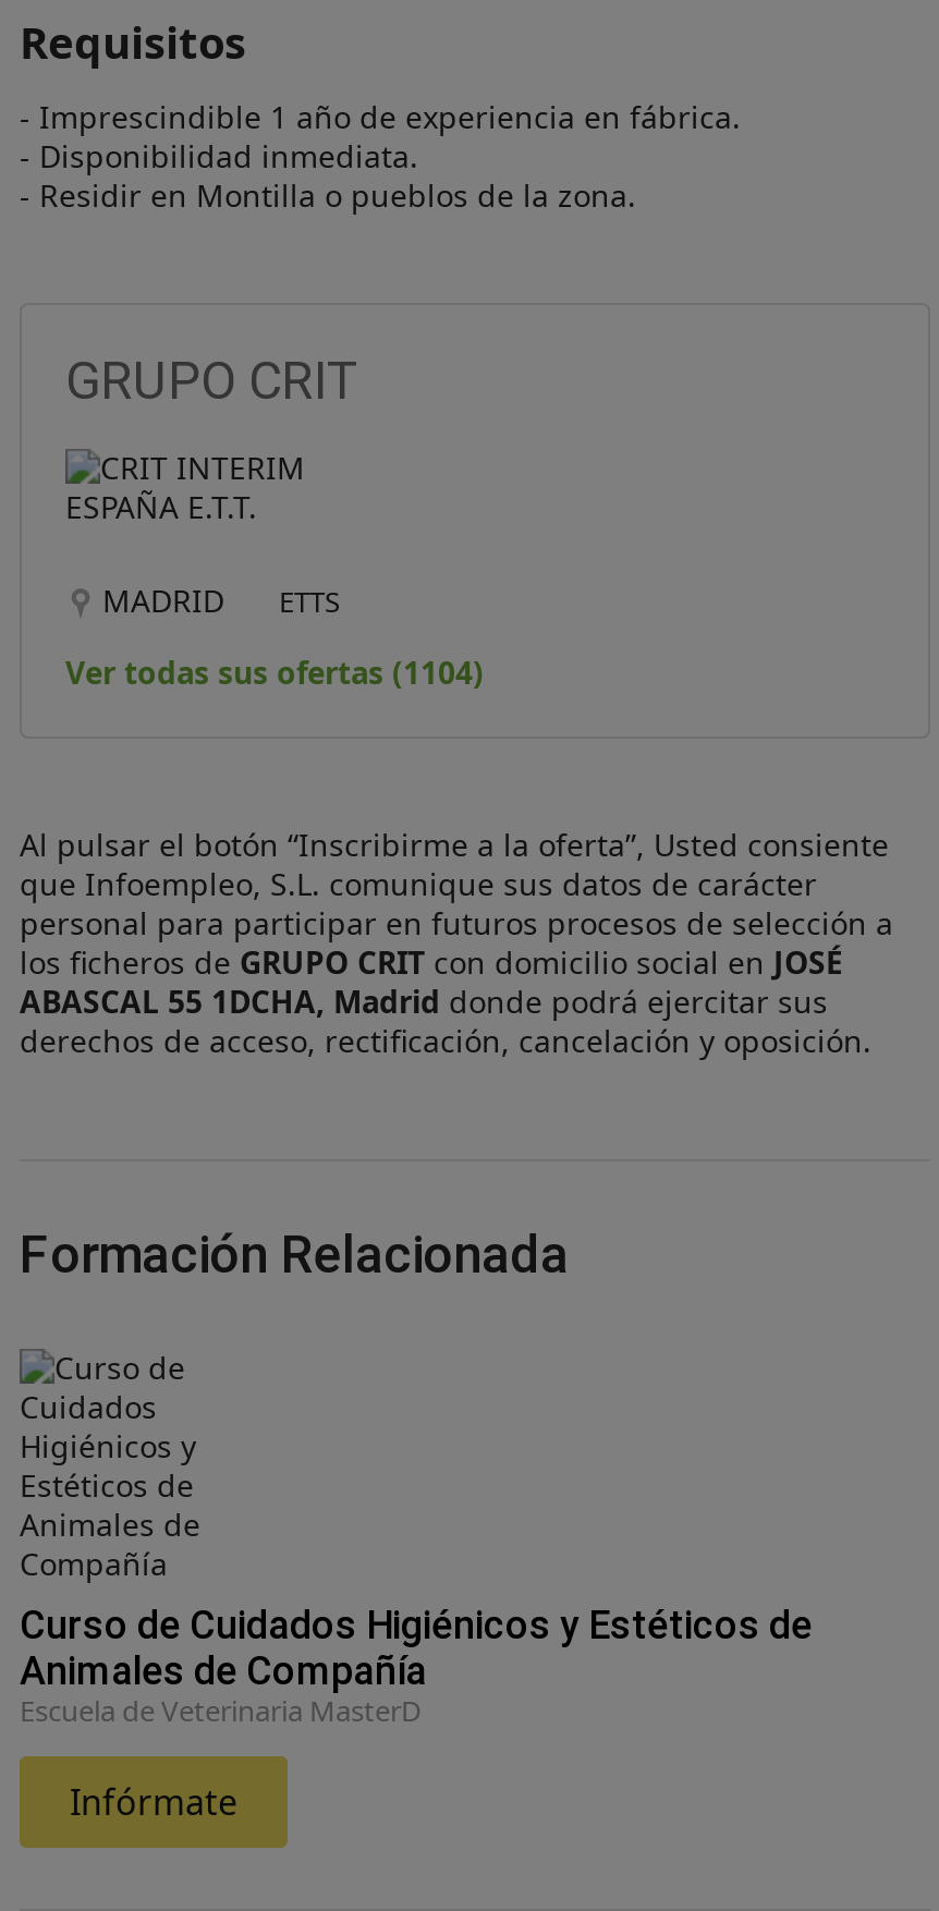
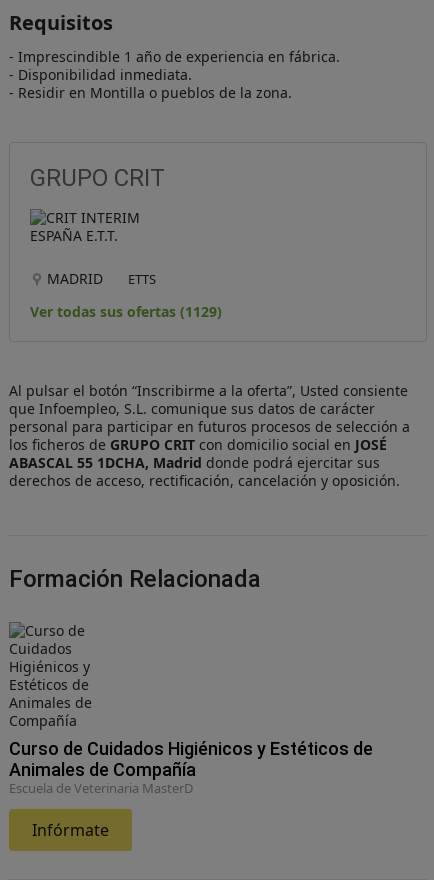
[65,652,484,694] Ver todas sus ofertas (1104) -> [30,302,222,321] Ver todas sus ofertas (1129)

